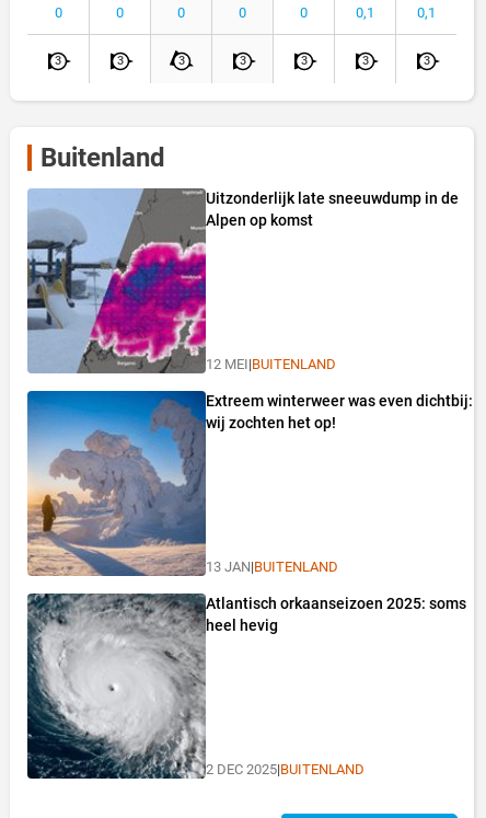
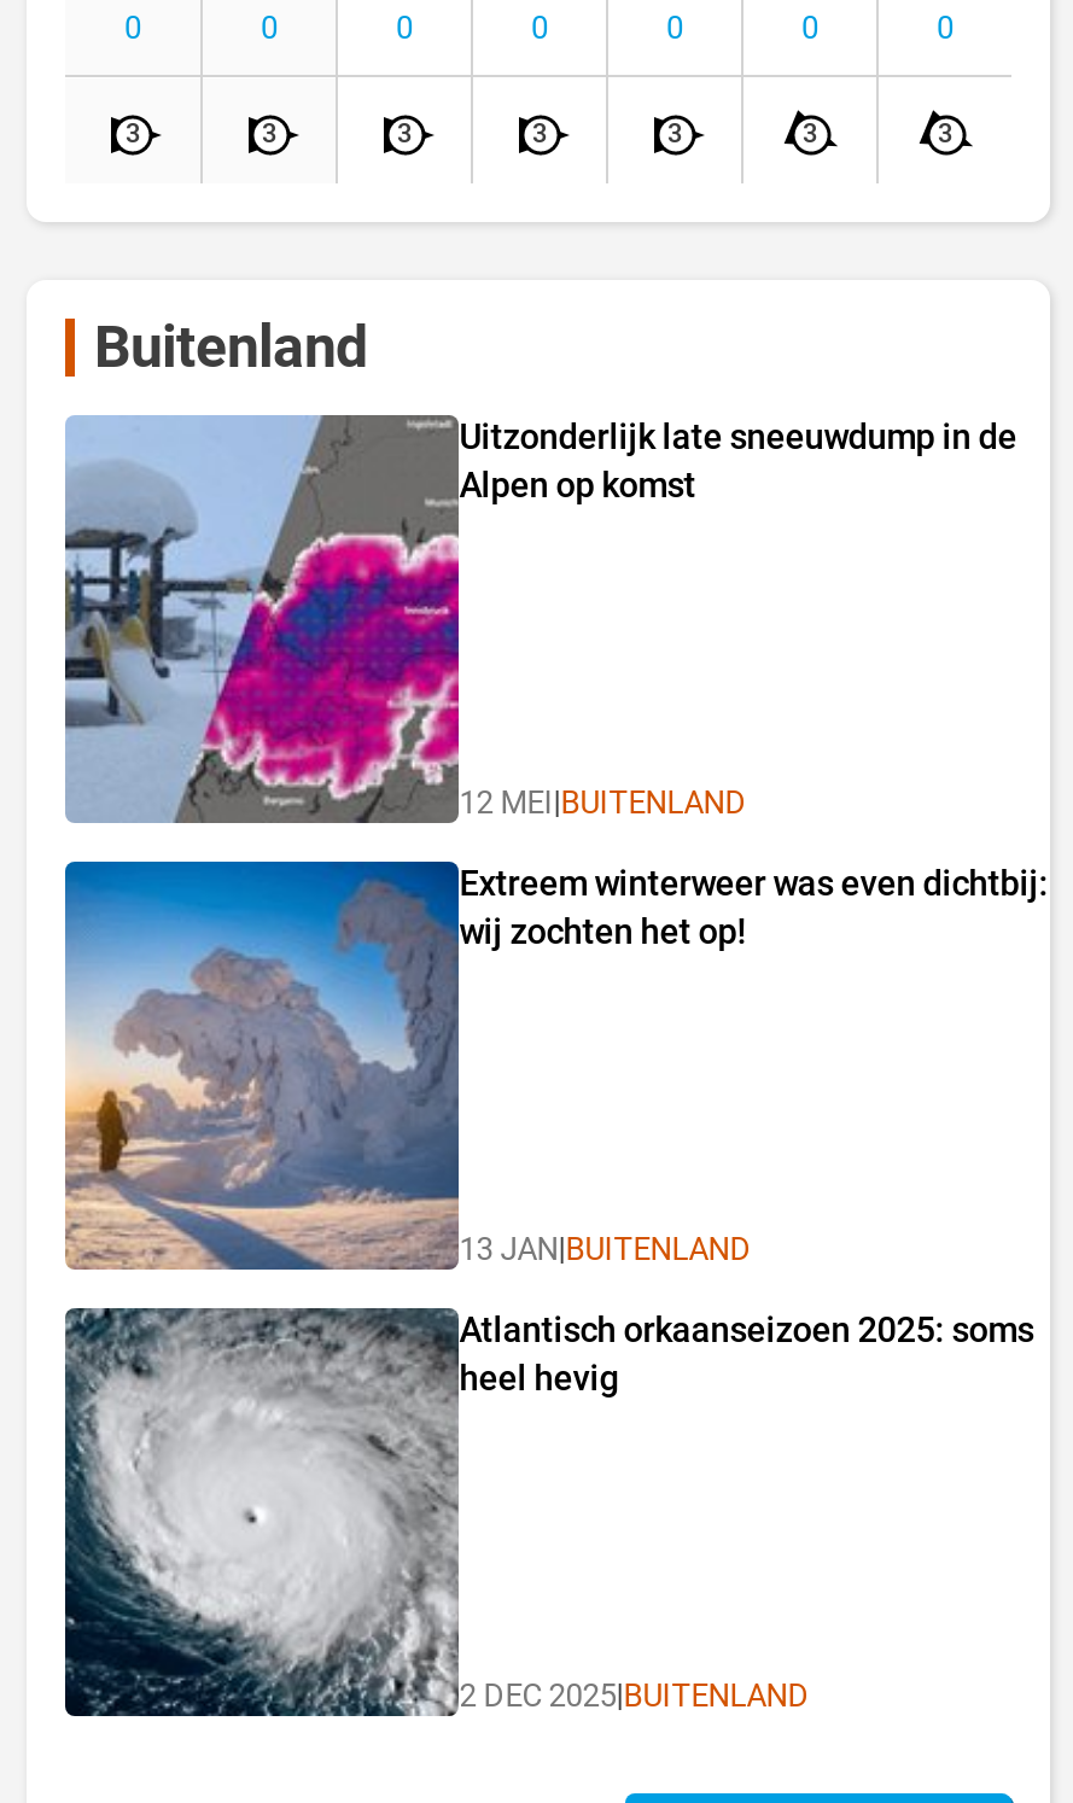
[356,5,374,21] 0,1 -> [801,10,818,47] 0
[417,5,436,21] 0,1 -> [937,10,954,47] 0

